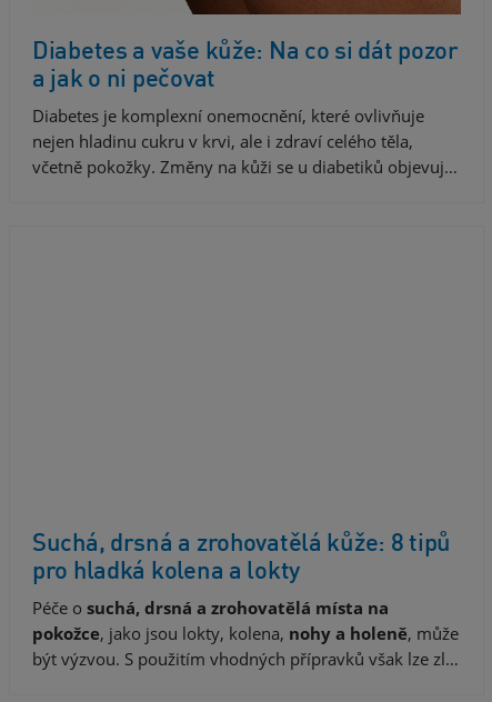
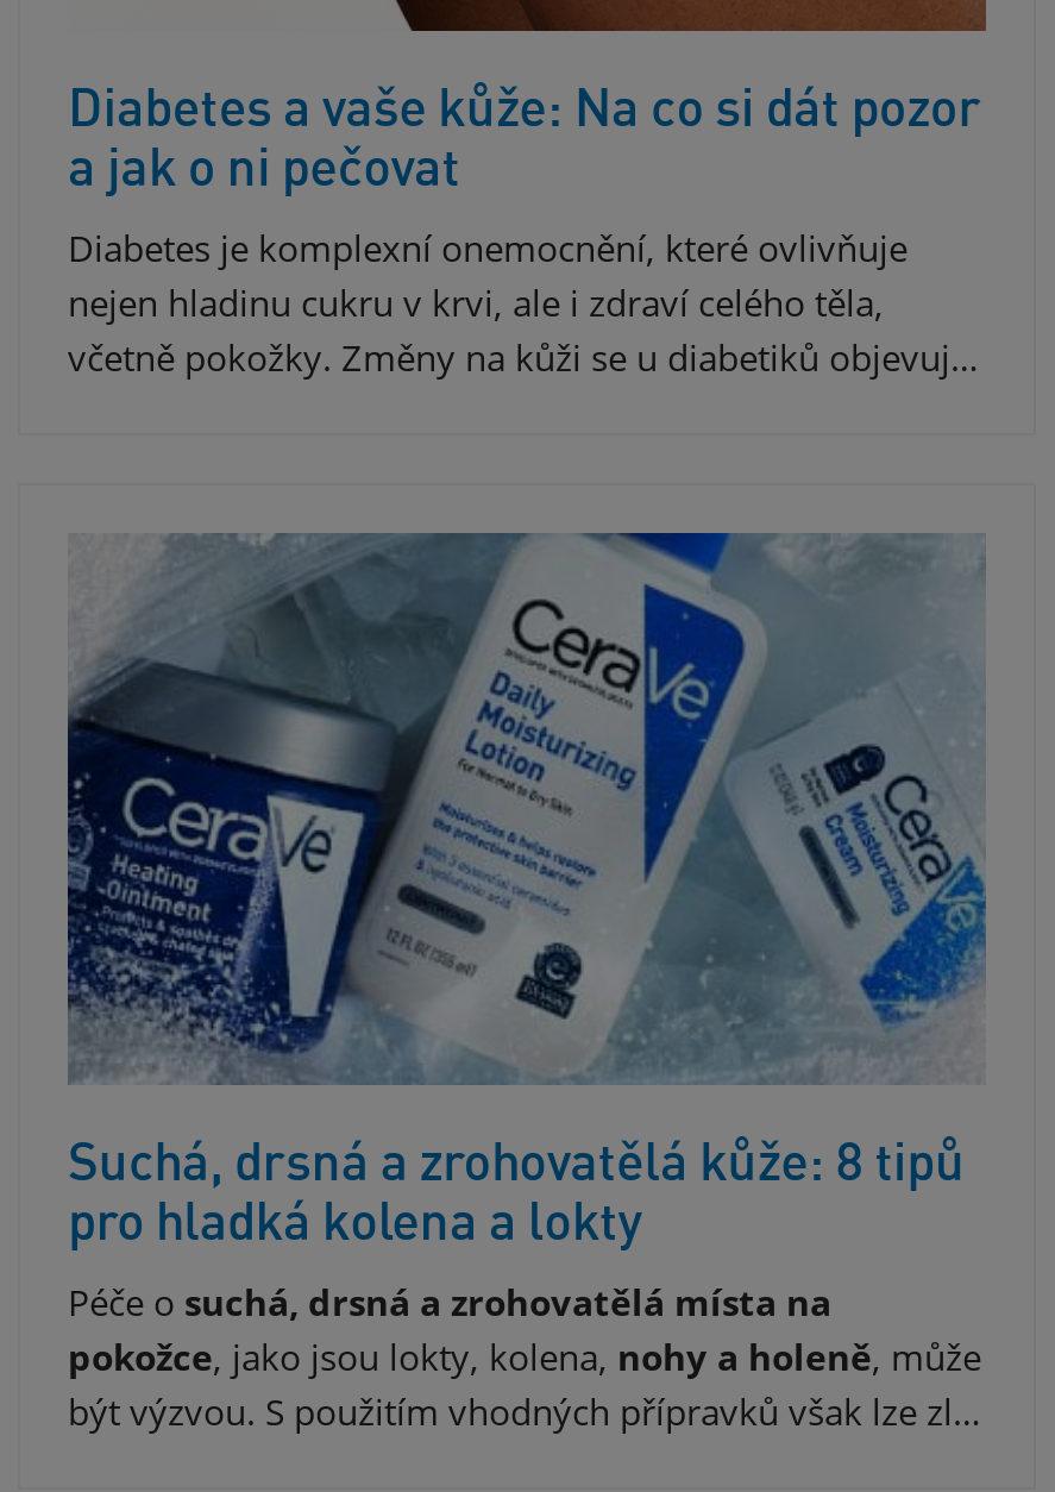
none -> [65,531,988,1087] [image]

